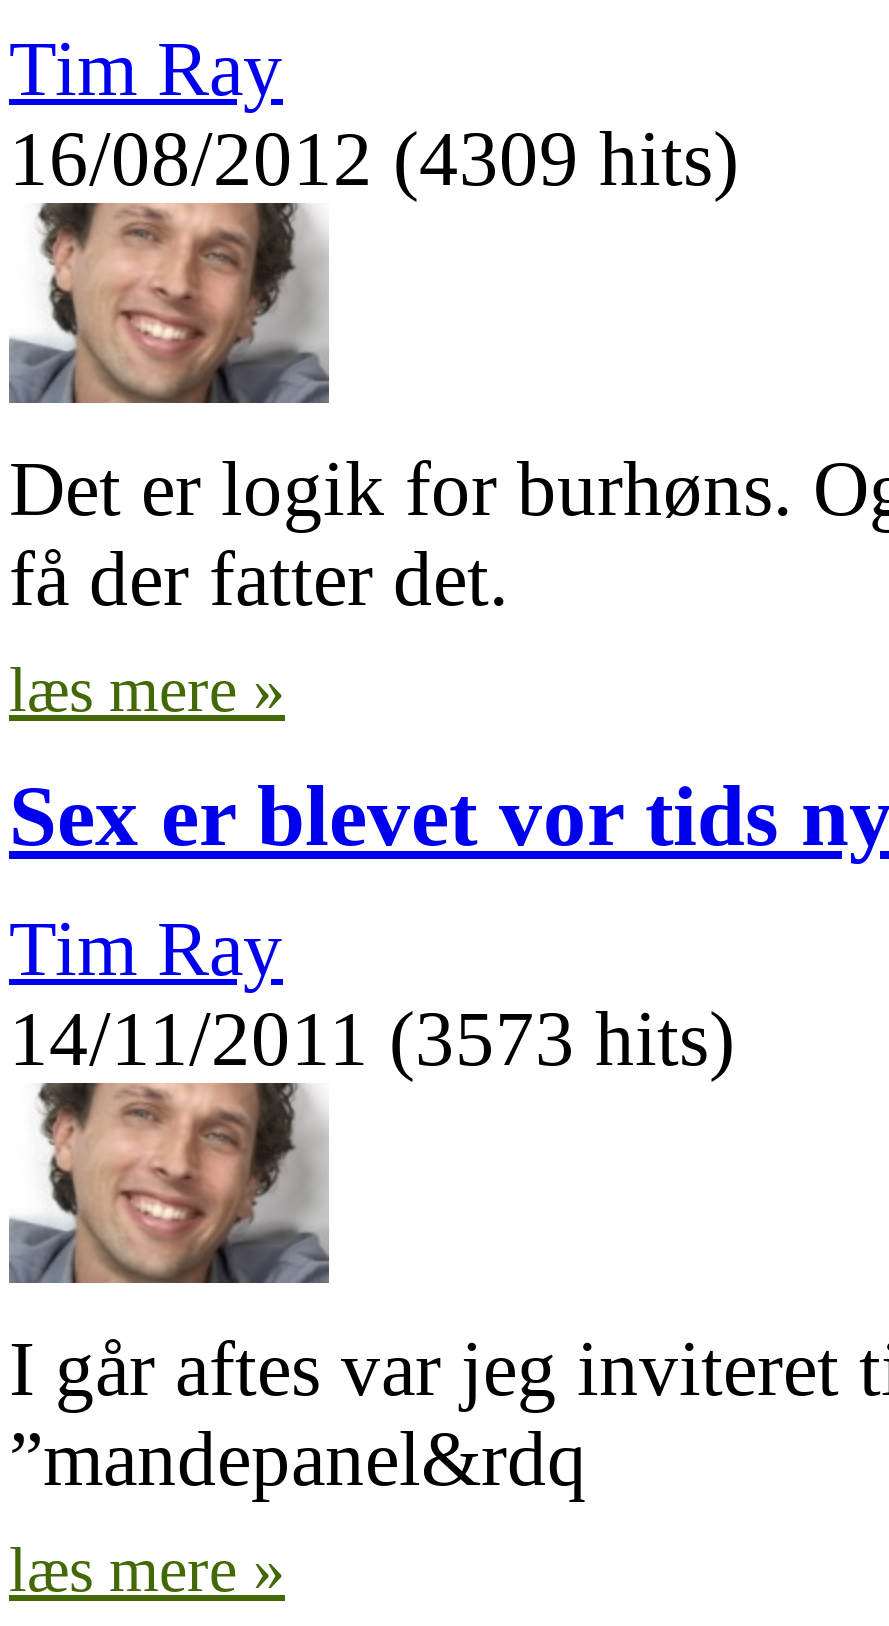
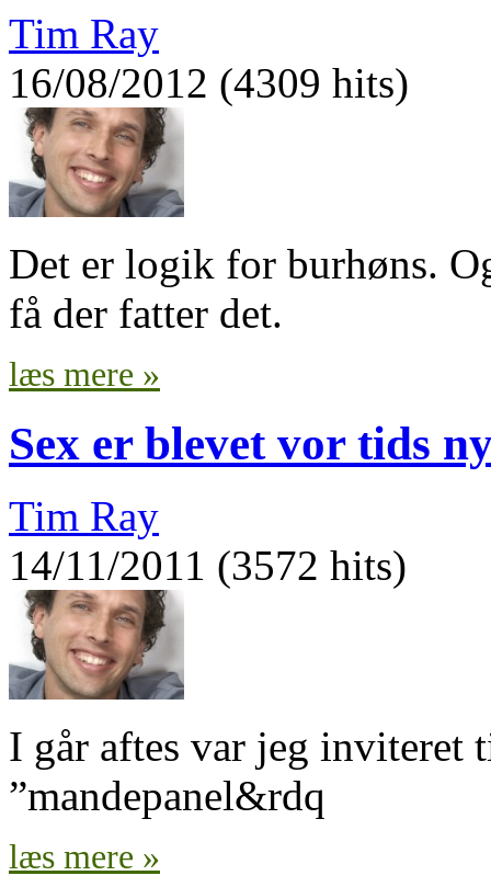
[9,996,735,1082] 14/11/2011 (3573 hits) -> [9,542,407,589] 14/11/2011 (3572 hits)

